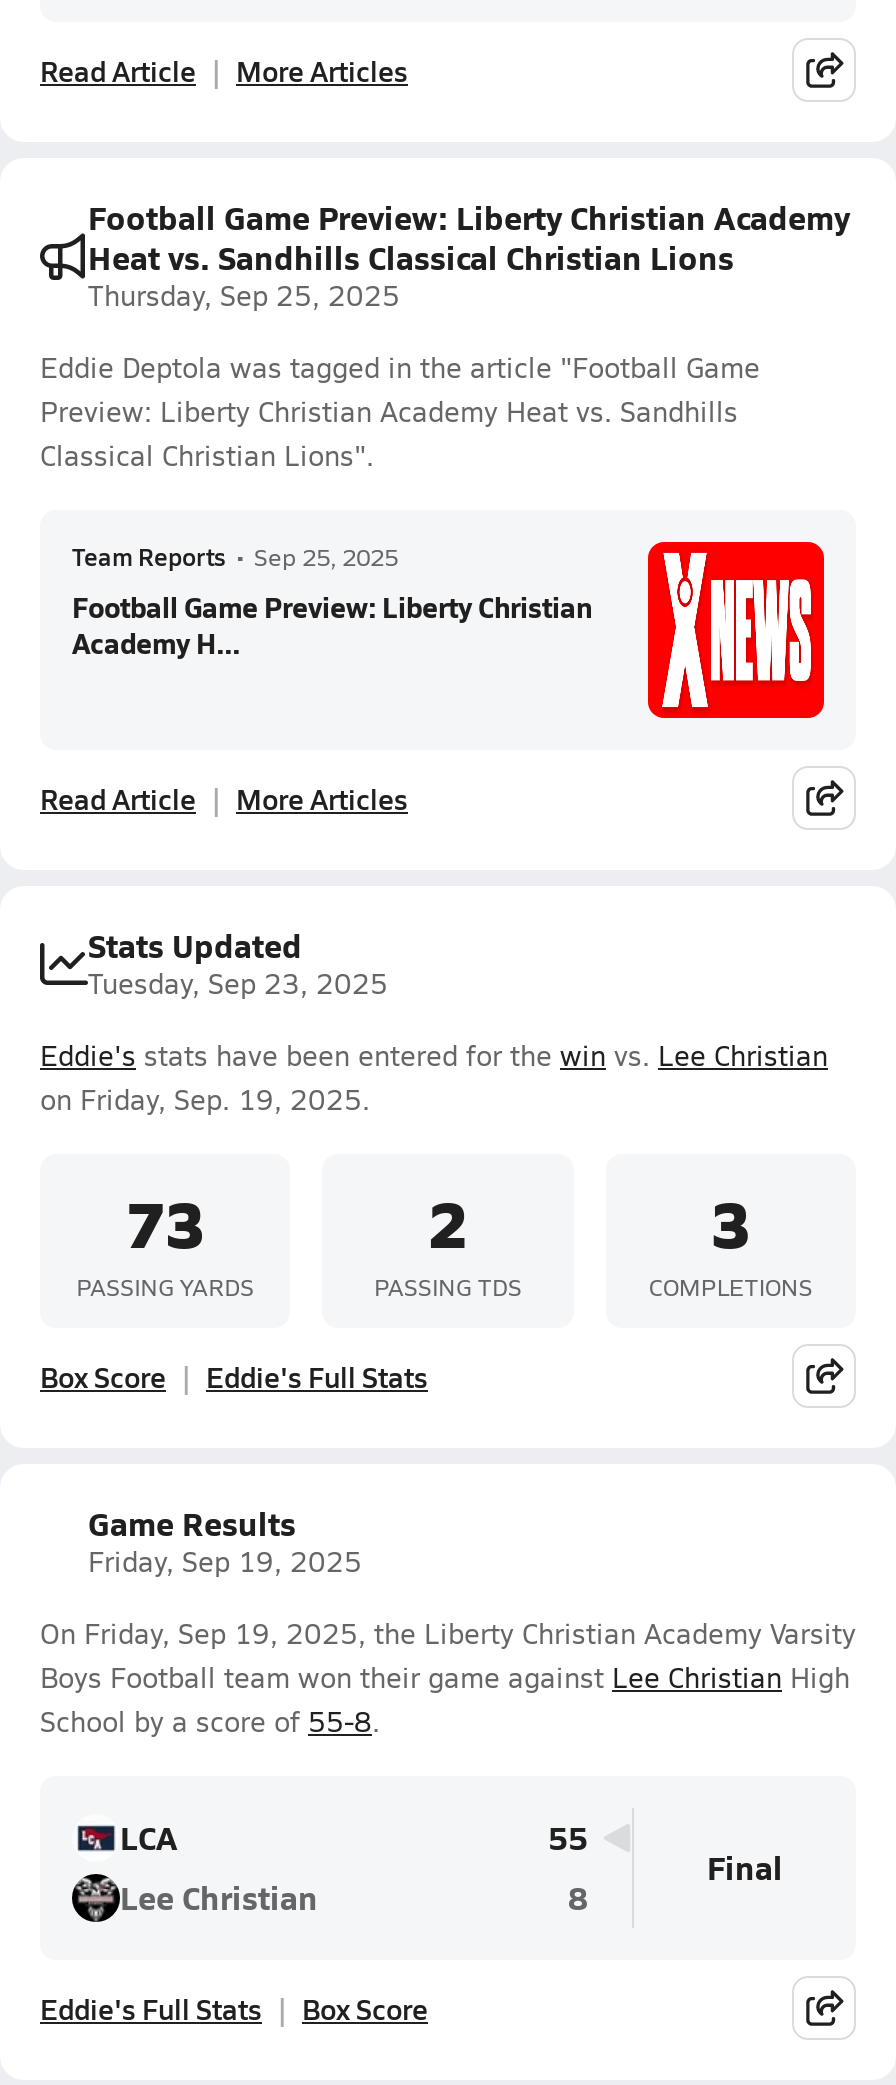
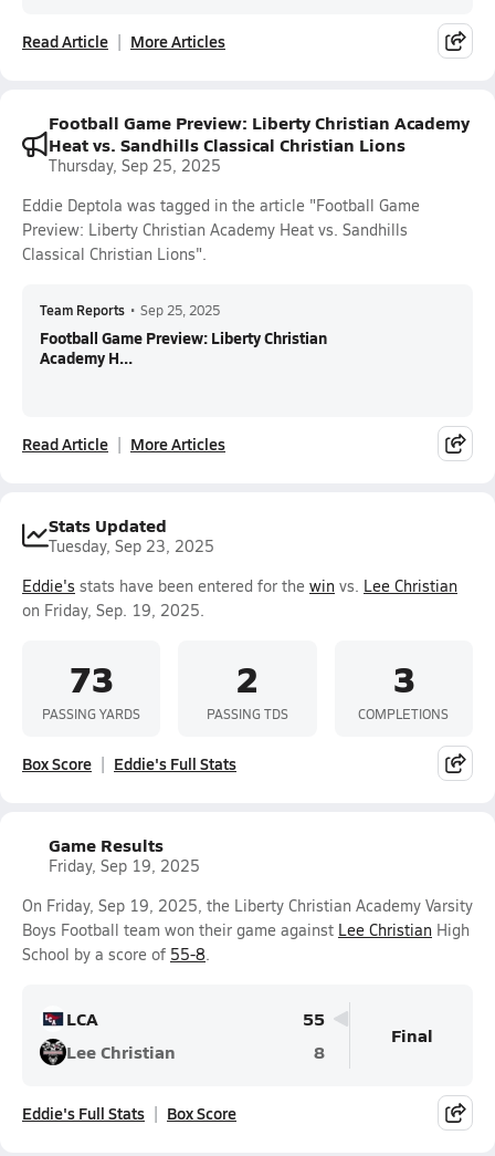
[646,540,826,720] [image] -> none

